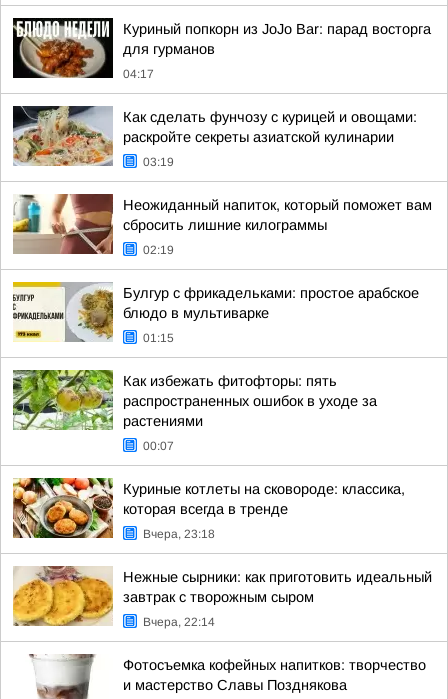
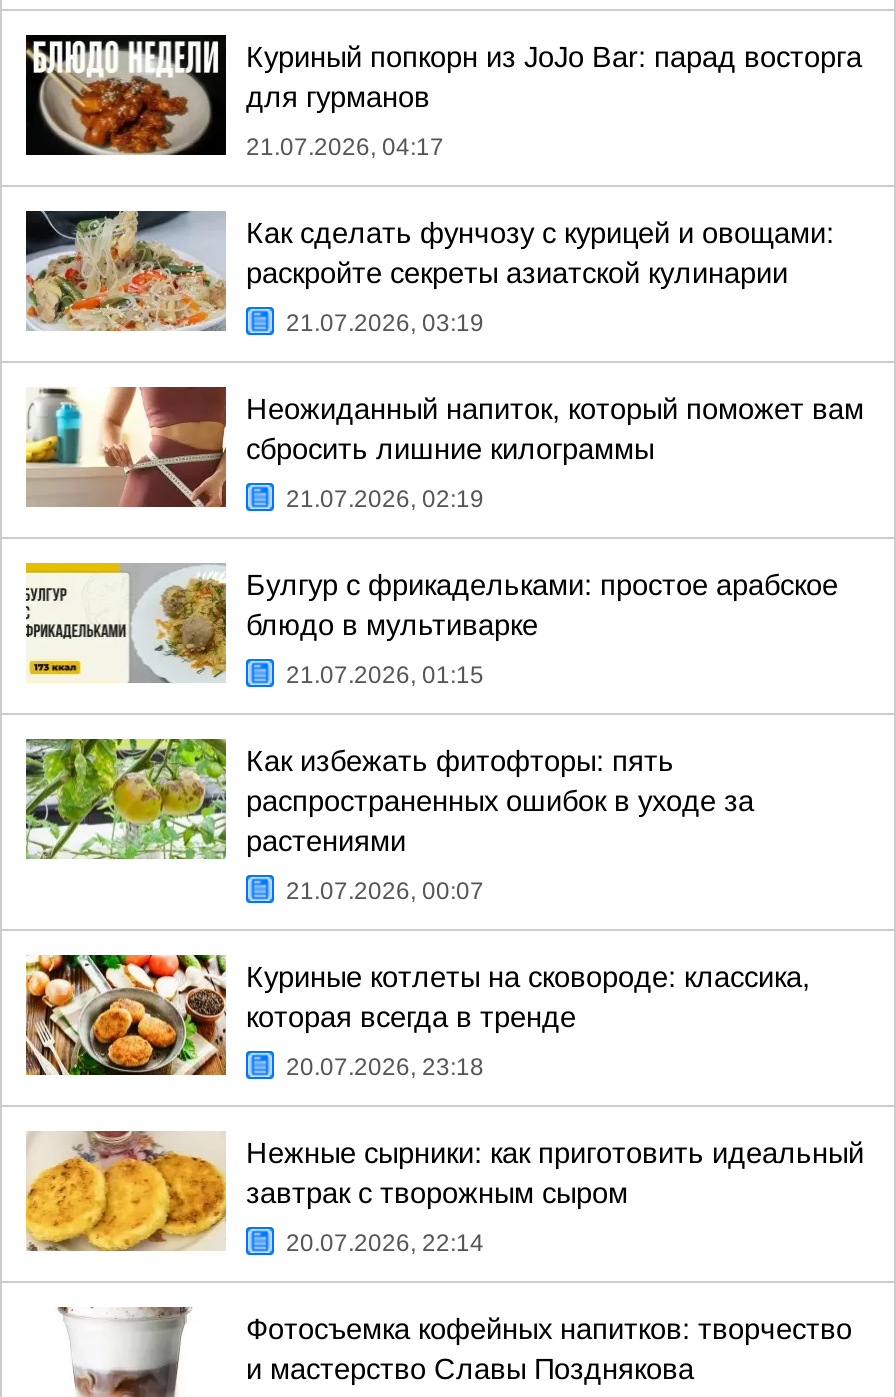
[123,67,154,81] 04:17 -> [246,133,444,161] 21.07.2026, 04:17
[143,155,174,169] 03:19 -> [286,309,484,337] 21.07.2026, 03:19
[143,243,174,257] 02:19 -> [286,485,484,513] 21.07.2026, 02:19
[143,331,174,345] 01:15 -> [286,661,484,689] 21.07.2026, 01:15
[143,439,174,453] 00:07 -> [286,877,484,905] 21.07.2026, 00:07
[143,527,215,541] Вчера, 23:18 -> [286,1053,484,1081] 20.07.2026, 23:18
[143,615,215,629] Вчера, 22:14 -> [286,1229,484,1257] 20.07.2026, 22:14

